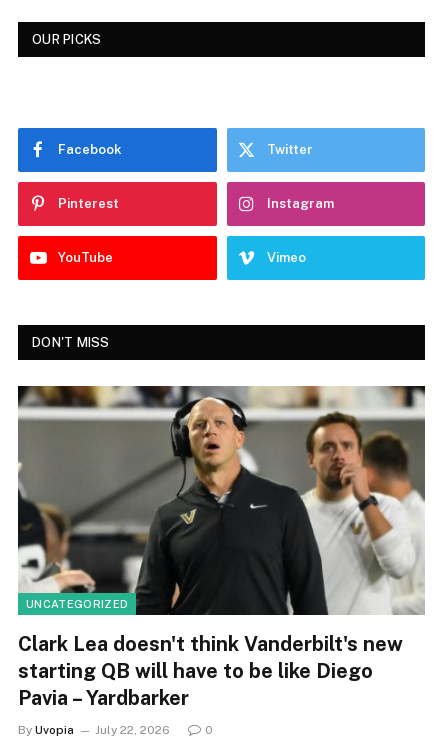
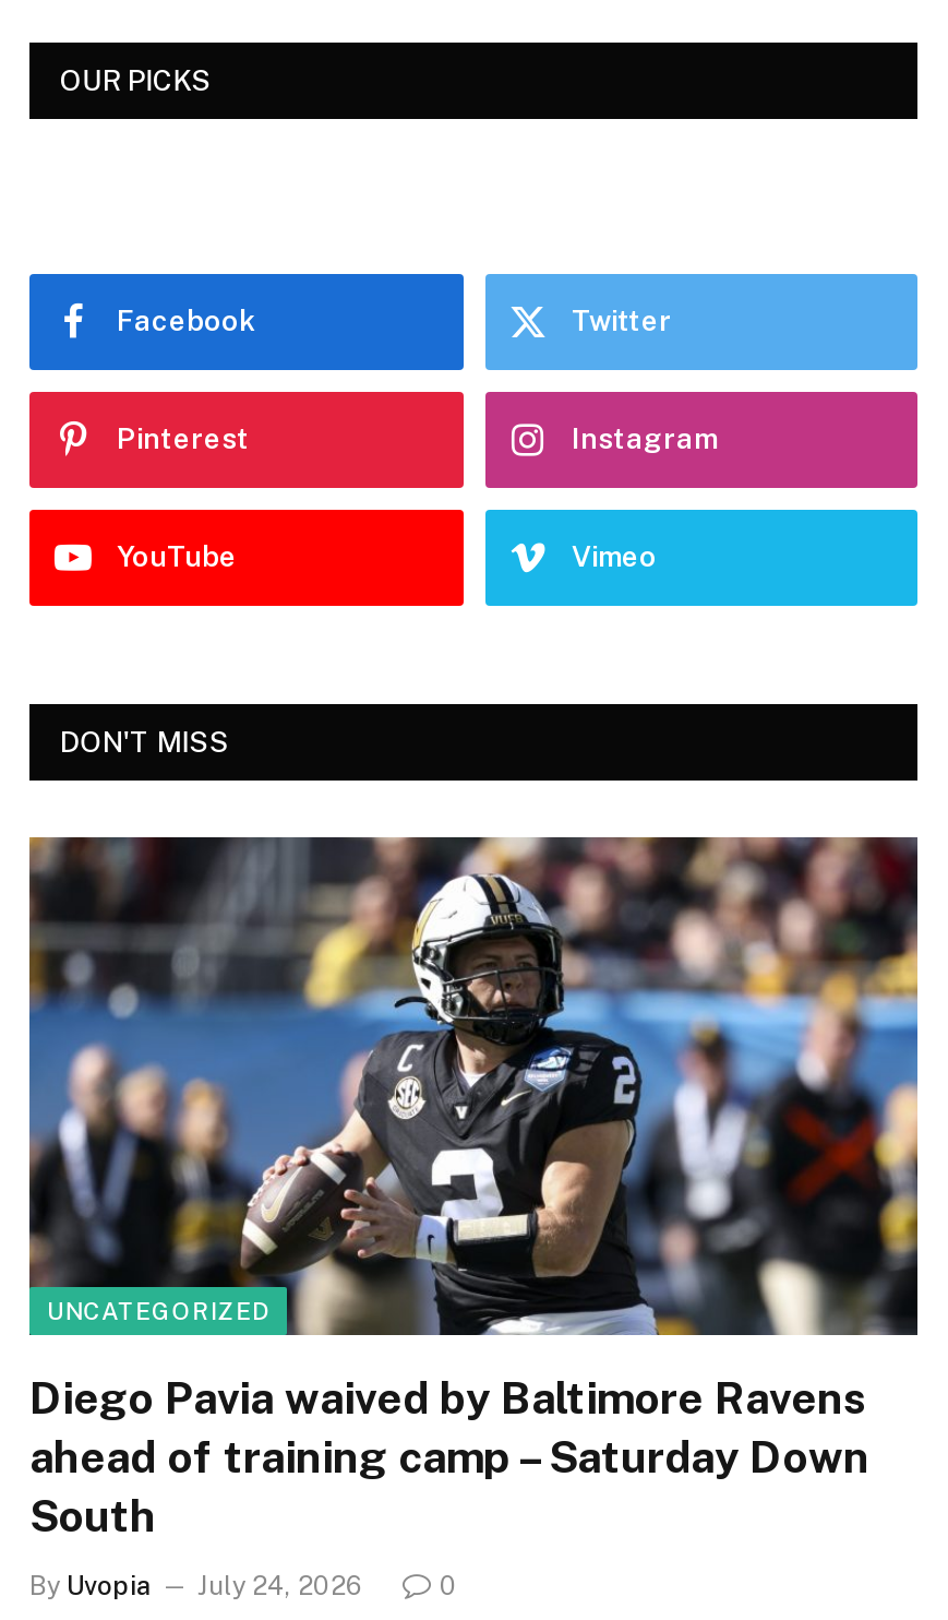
[17,385,426,710] [image] | Clark Lea doesn't think Vanderbilt's new | starting QB will have to be like Diego | Pavia – Yardbarker -> [27,836,920,1543] [image] | Diego Pavia waived by Baltimore Ravens | ahead of training camp – Saturday Down | South
[18,723,170,737] By Uvopia July 22, 2026 -> [29,1572,363,1602] By Uvopia July 24, 2026

